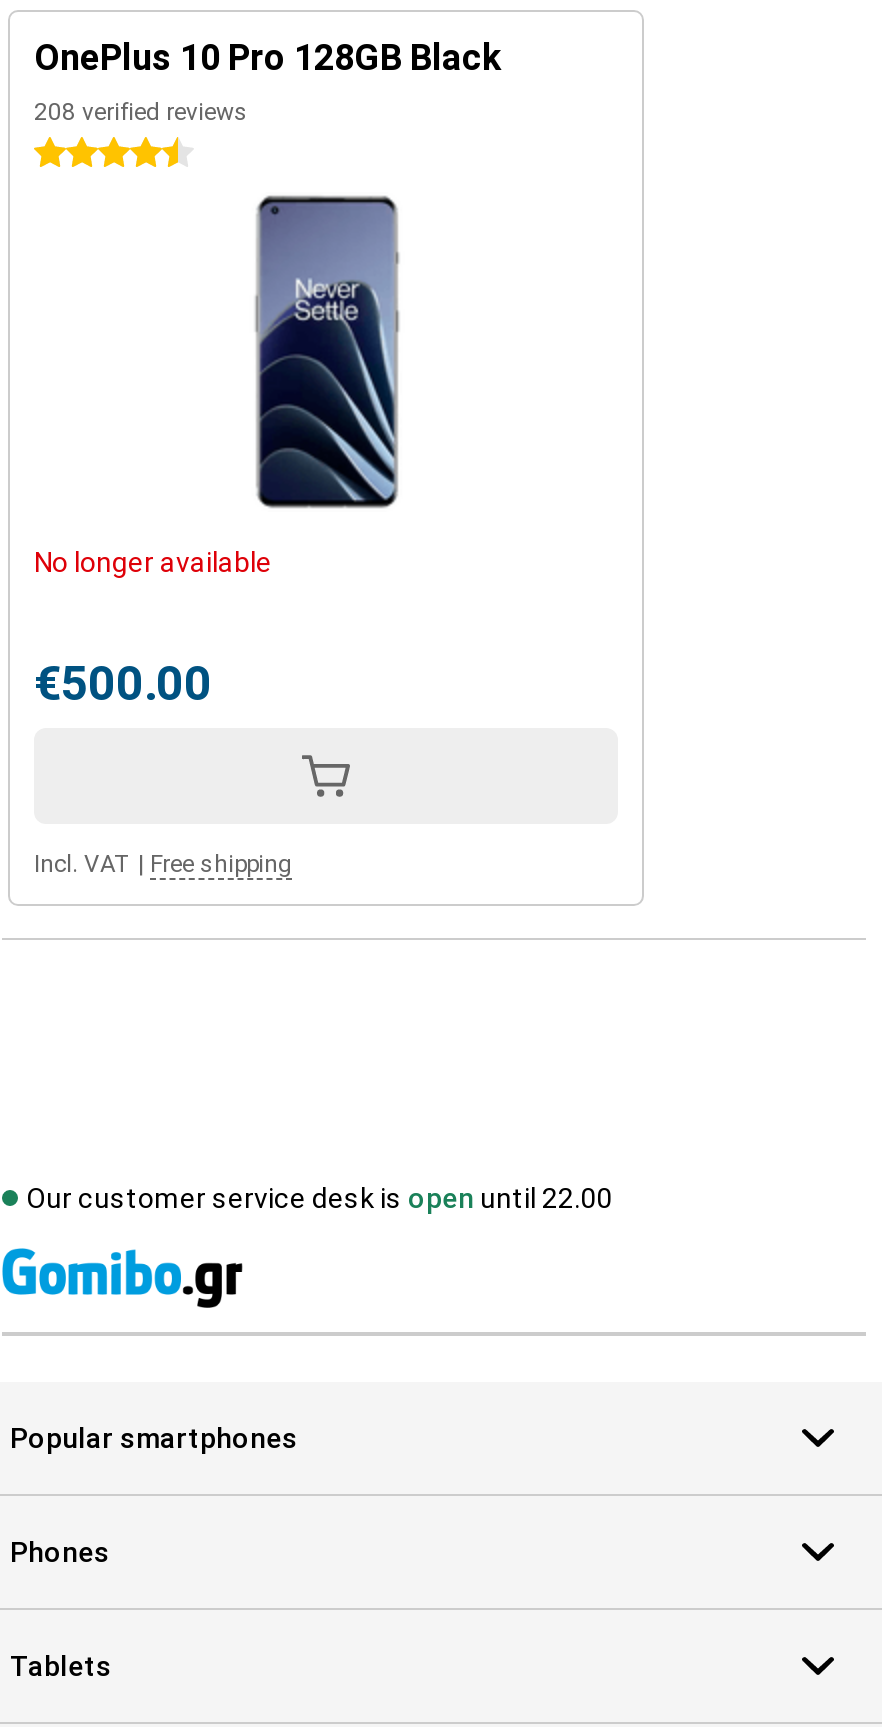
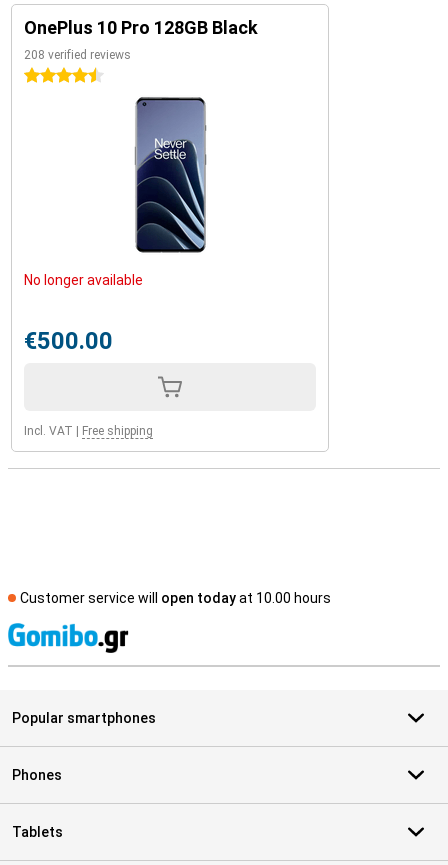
[26,1182,612,1214] Our customer service desk is open until 22.00 -> [20,590,331,606] Customer service will open today at 10.00 hours

